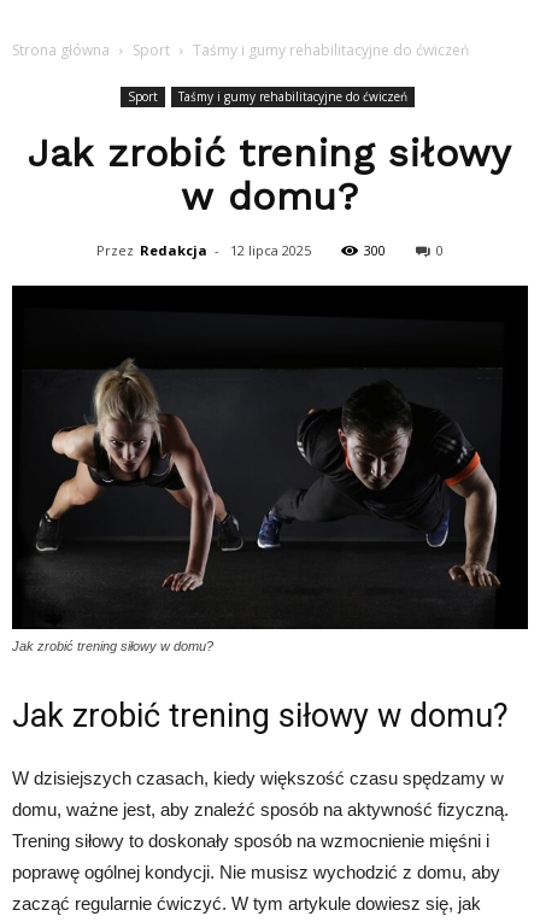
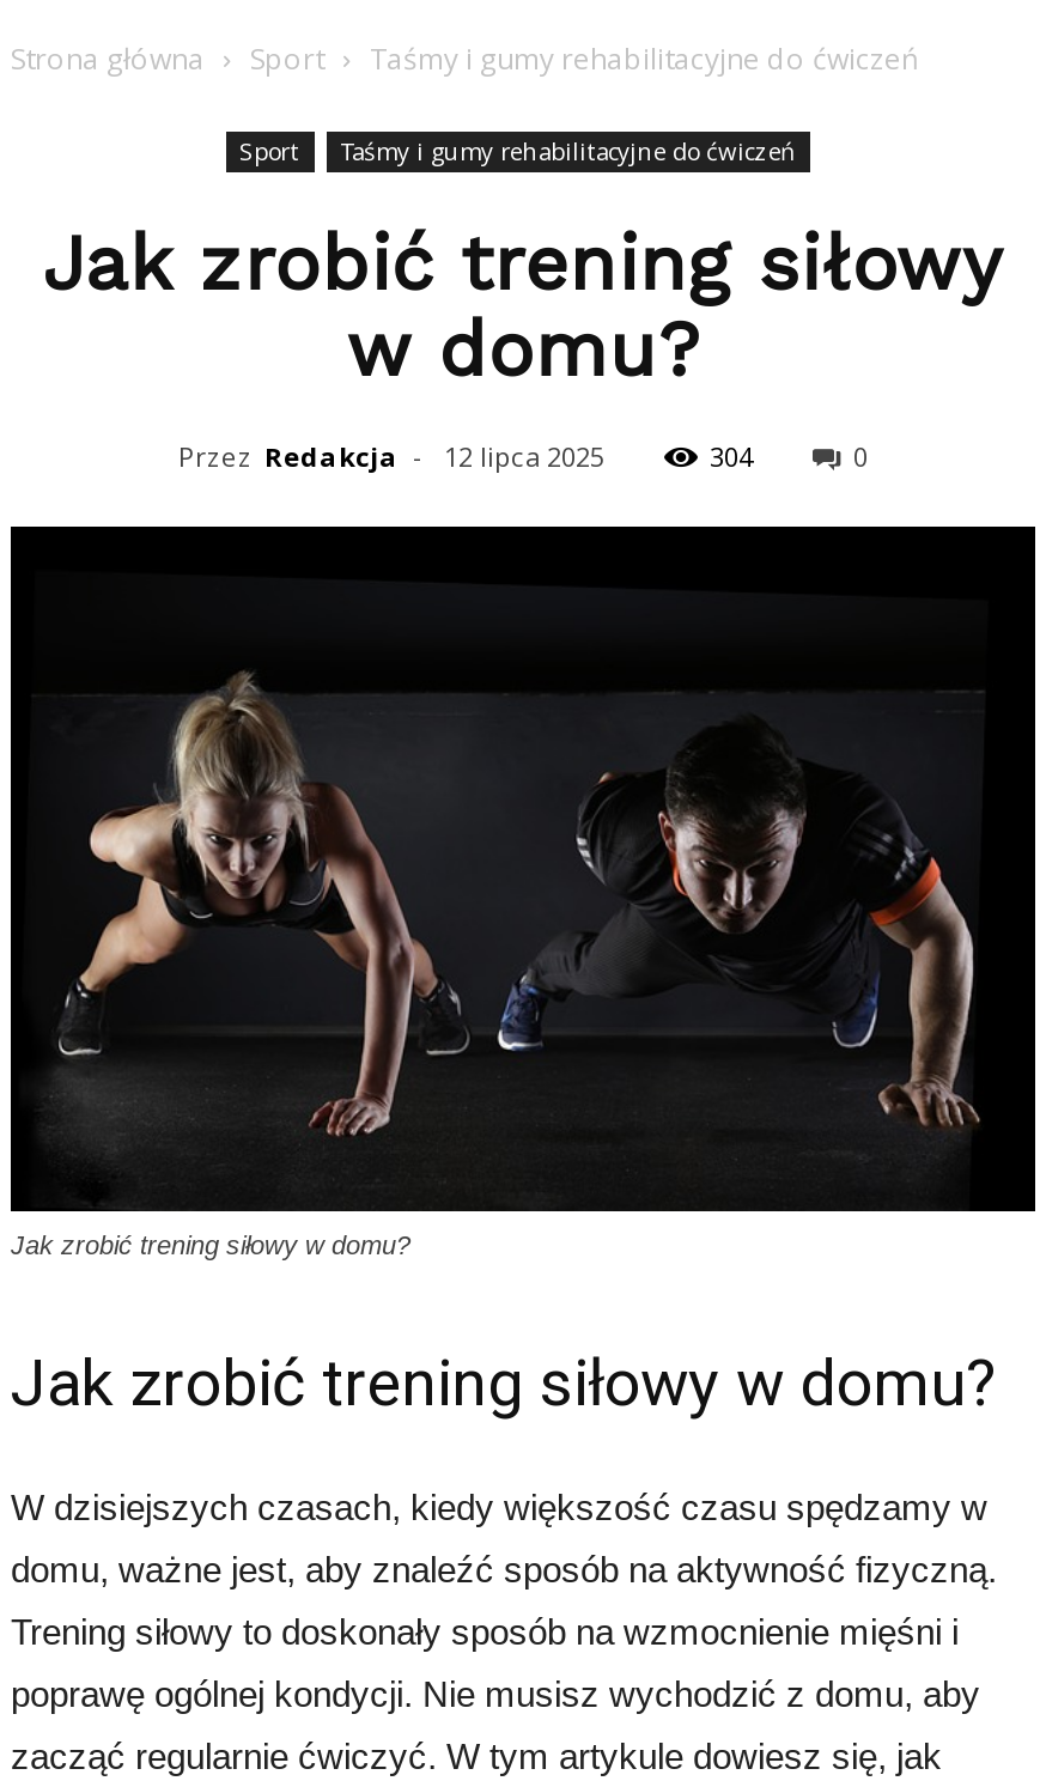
[364,241,386,259] 300 -> [710,438,753,474] 304

